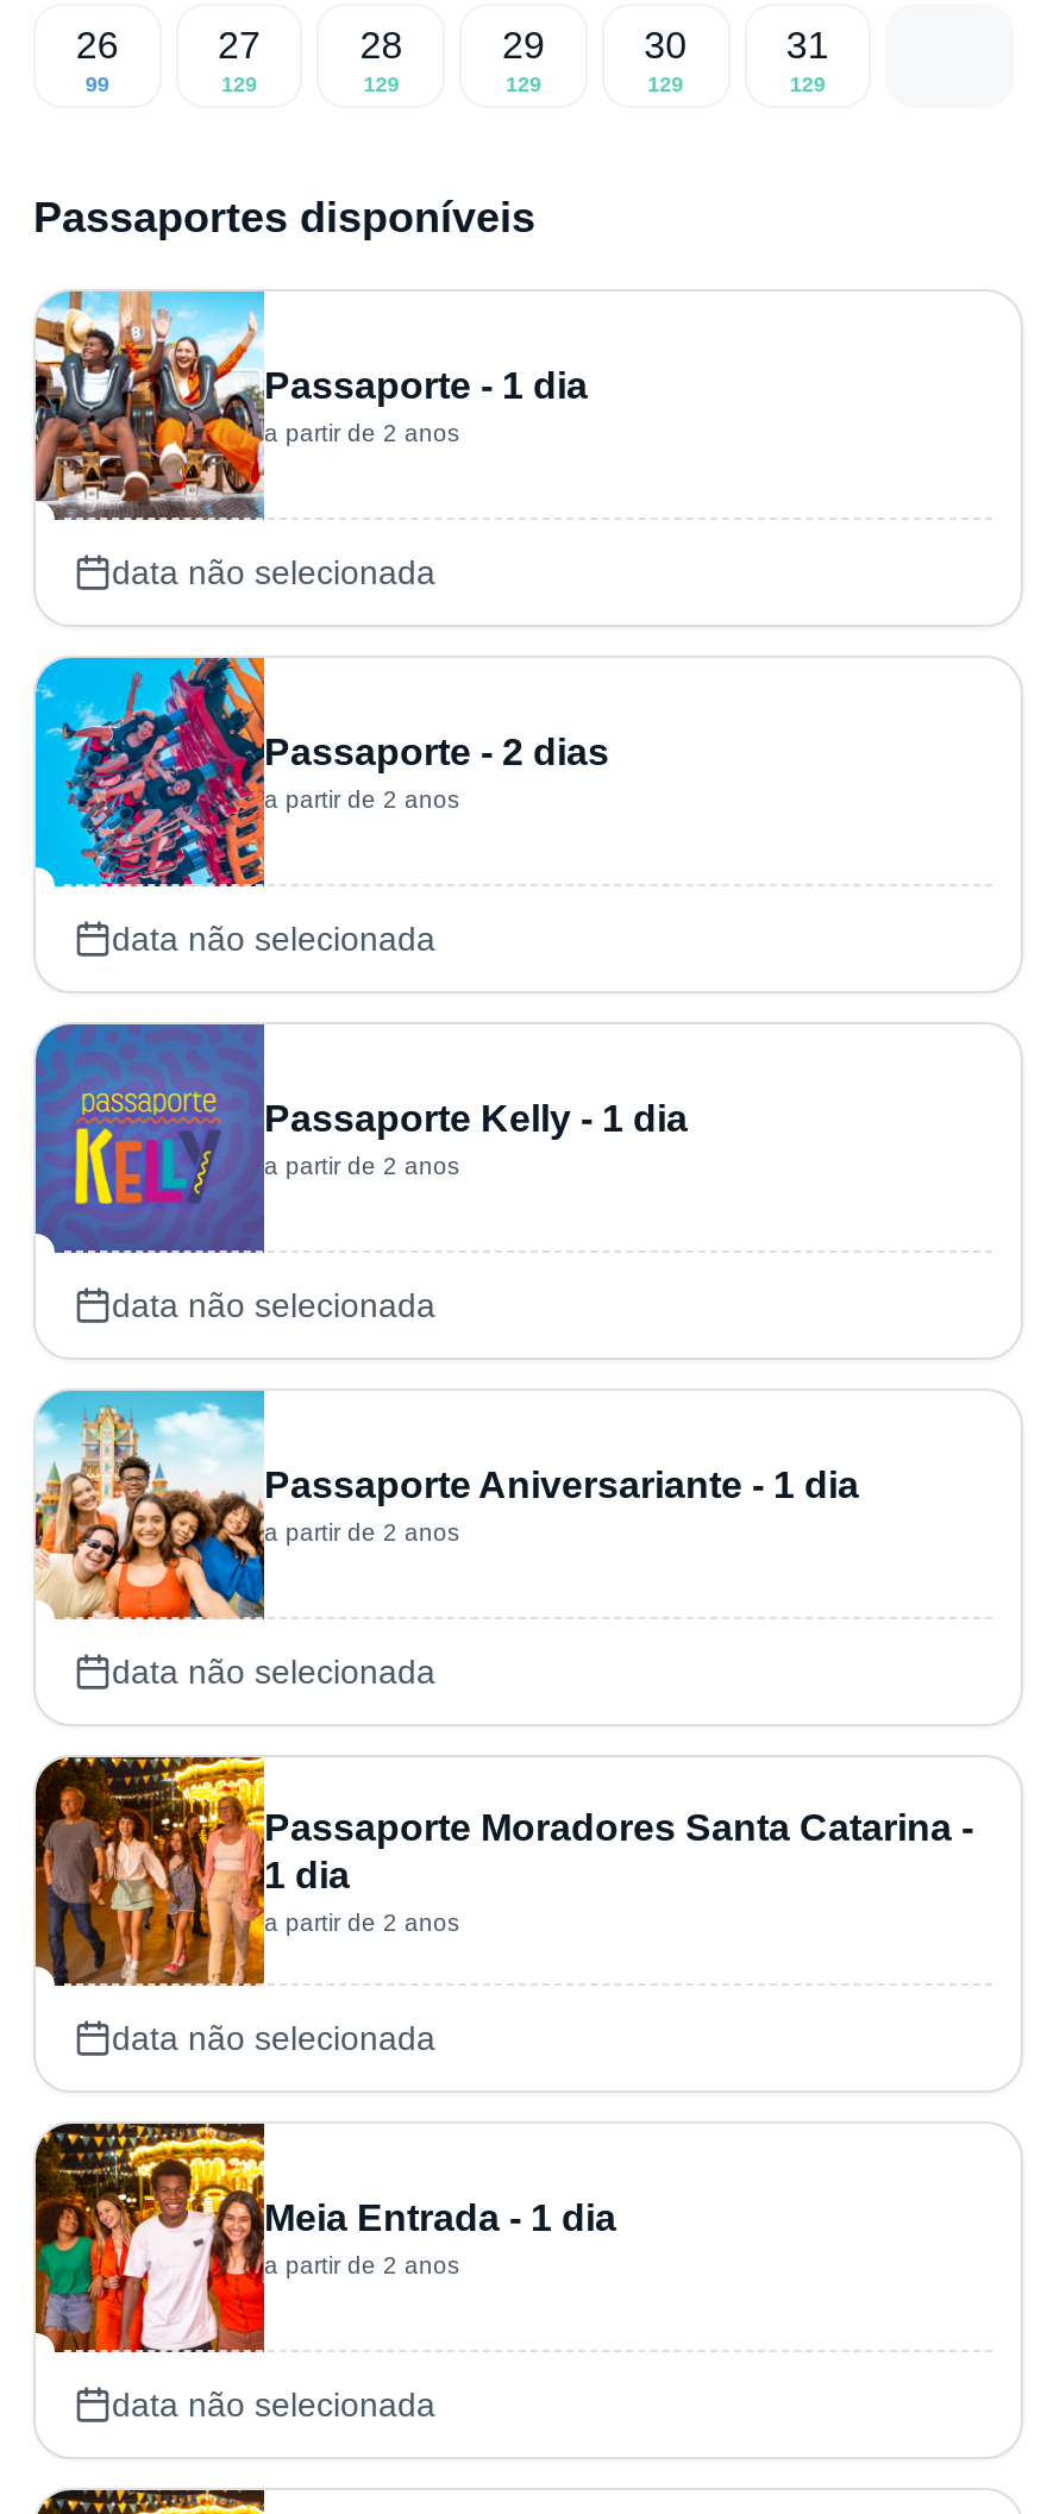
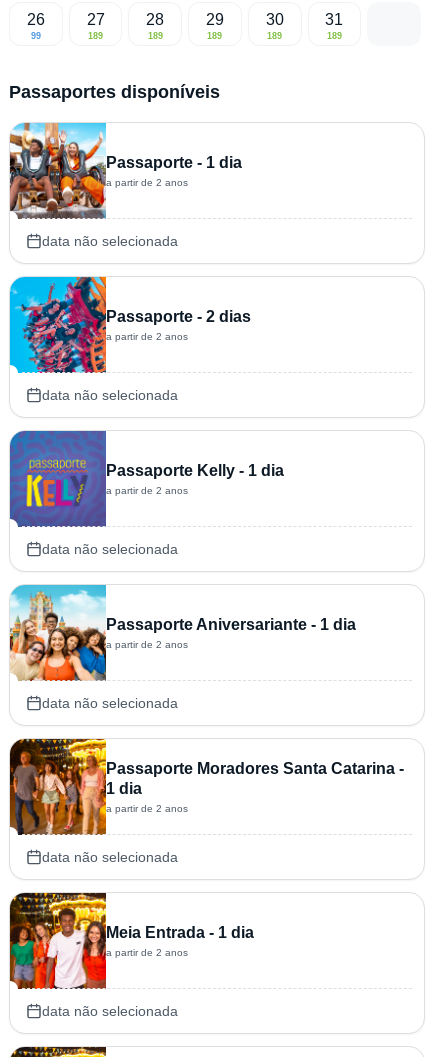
[221,71,257,95] 129 -> [88,30,103,40] 189
[364,71,399,95] 129 -> [148,30,163,40] 189
[506,71,541,95] 129 -> [207,30,222,40] 189
[648,71,683,95] 129 -> [267,30,282,40] 189
[790,71,825,95] 129 -> [327,30,342,40] 189

